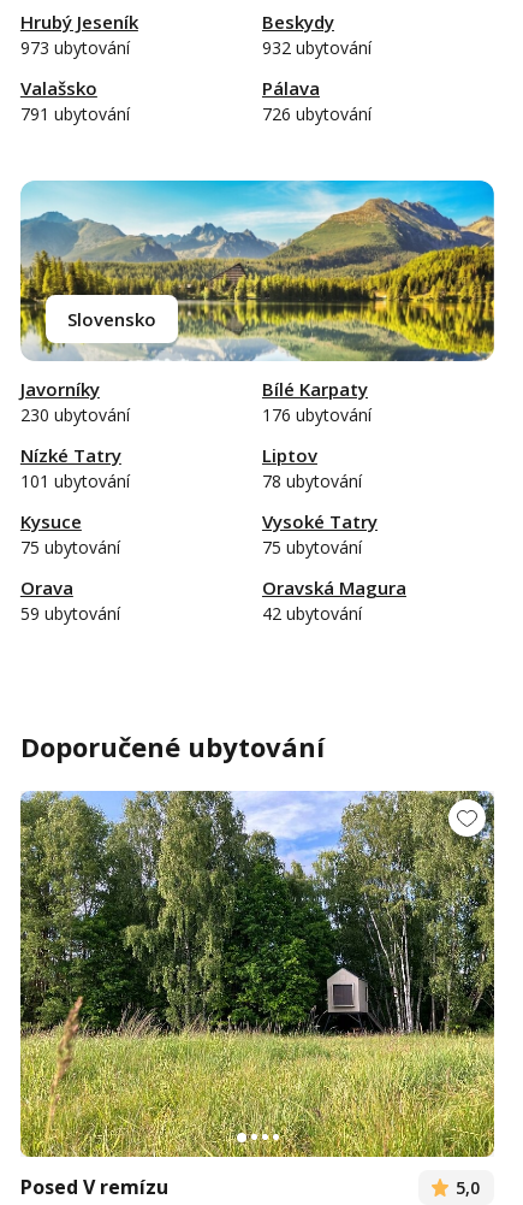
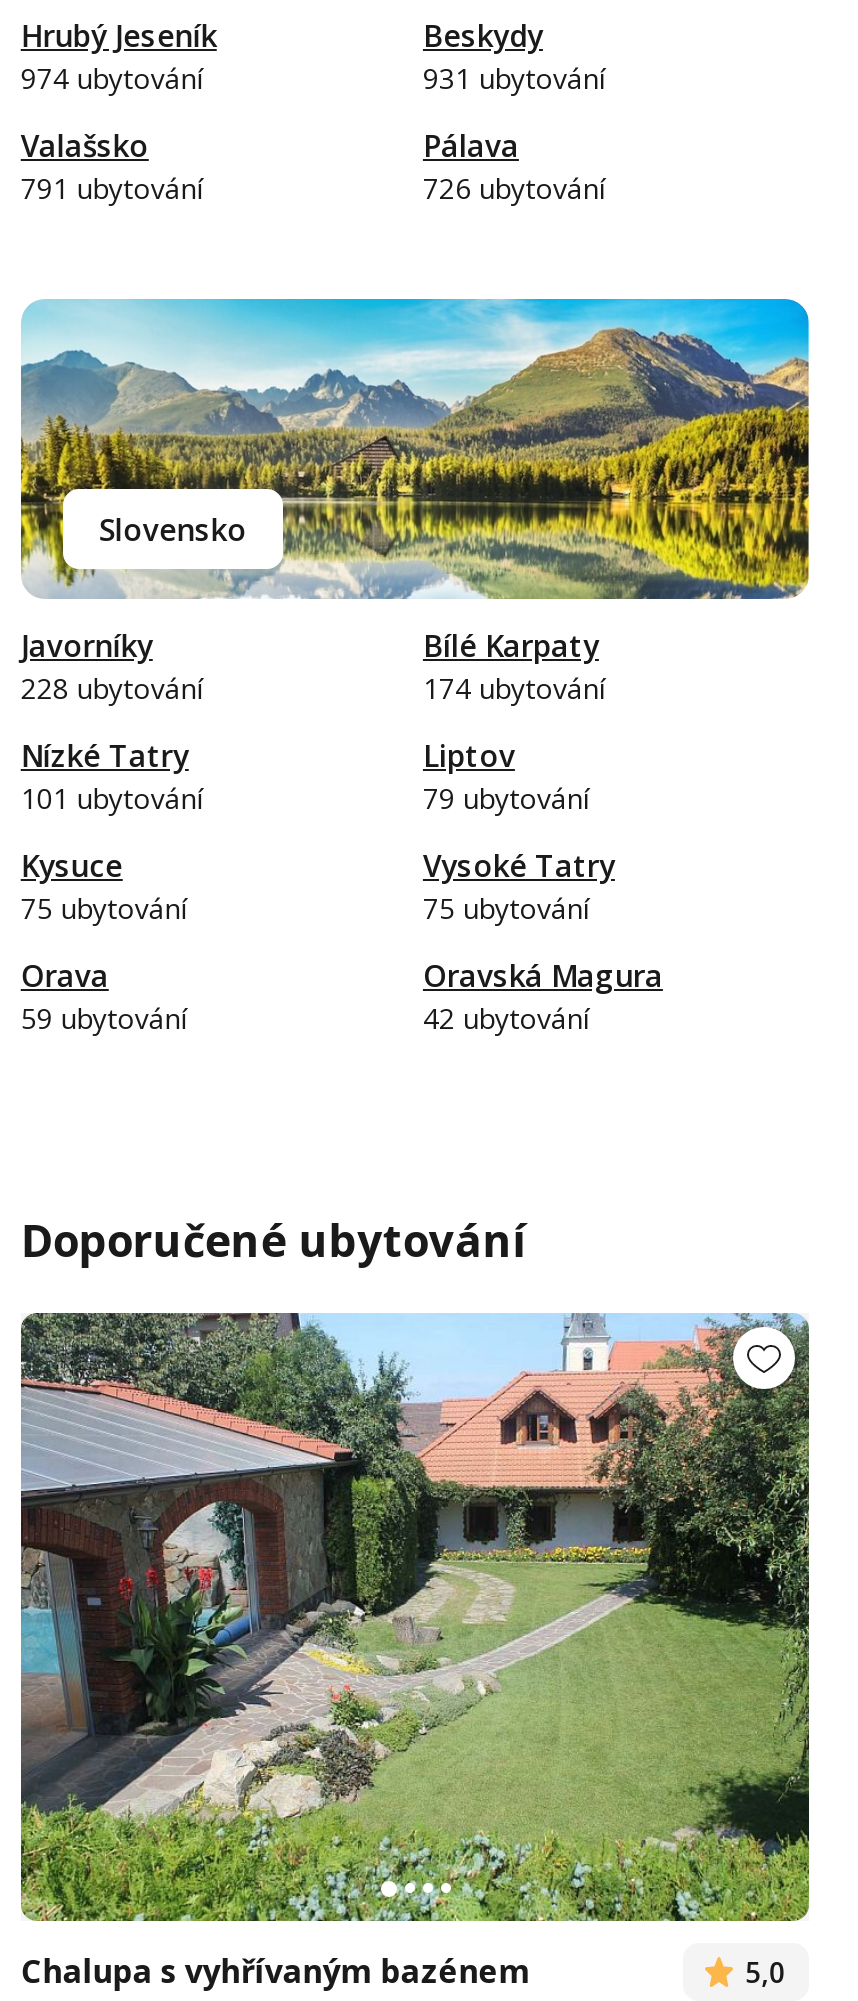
[20,36,130,59] 973 ubytování -> [21,59,203,97] 974 ubytování
[262,36,372,59] 932 ubytování -> [423,59,605,97] 931 ubytování
[20,404,130,427] 230 ubytování -> [21,670,203,708] 228 ubytování
[262,404,372,427] 176 ubytování -> [423,670,605,708] 174 ubytování
[262,470,362,493] 78 ubytování -> [423,780,589,818] 79 ubytování
[19,790,495,1200] [image] | Posed V remízu -> [19,1311,811,1993] [image] | Chalupa s vyhřívaným bazénem

